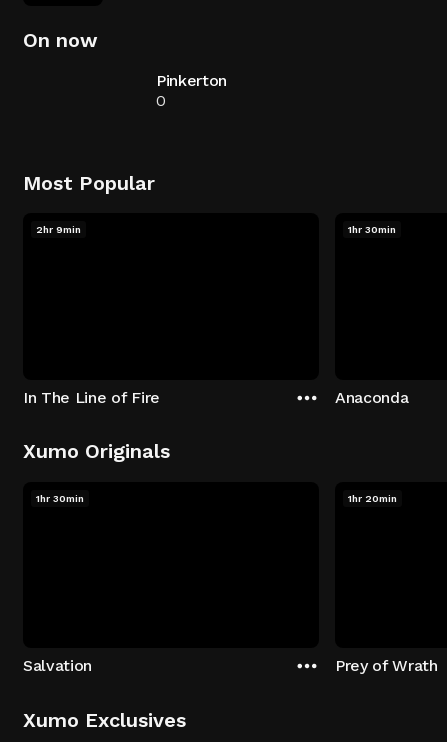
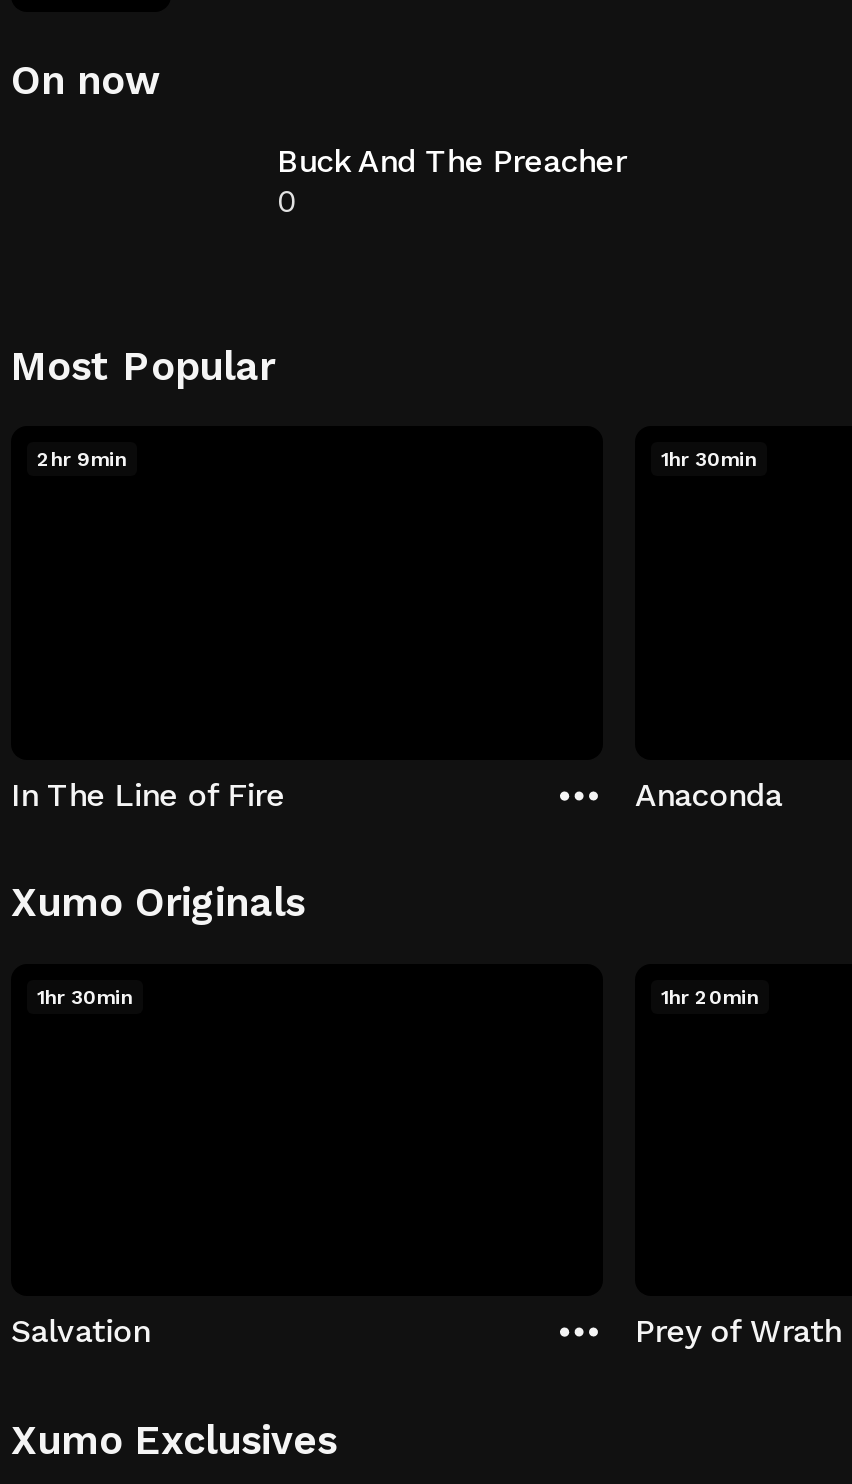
[156,71,227,90] Pinkerton -> [277,142,626,180] Buck And The Preacher

